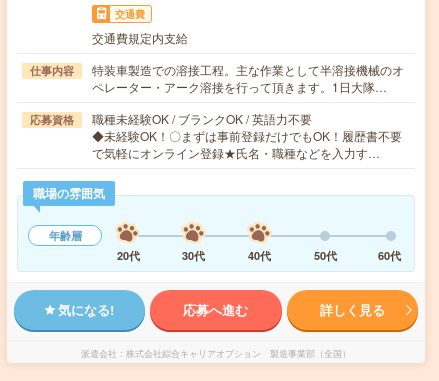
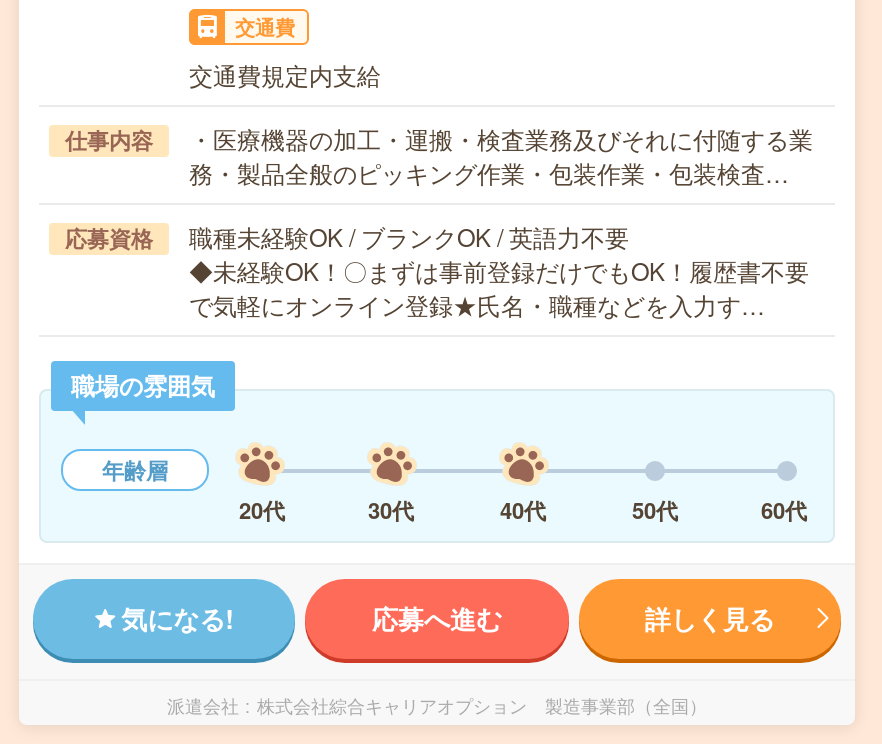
[92,61,404,95] 特装車製造での溶接工程。主な作業として半溶接機械のオ | ペレーター・アーク溶接を行って頂きます。1日大隊… -> [189,121,813,189] ・医療機器の加工・運搬・検査業務及びそれに付随する業 | 務・製品全般のピッキング作業・包装作業・包装検査…

